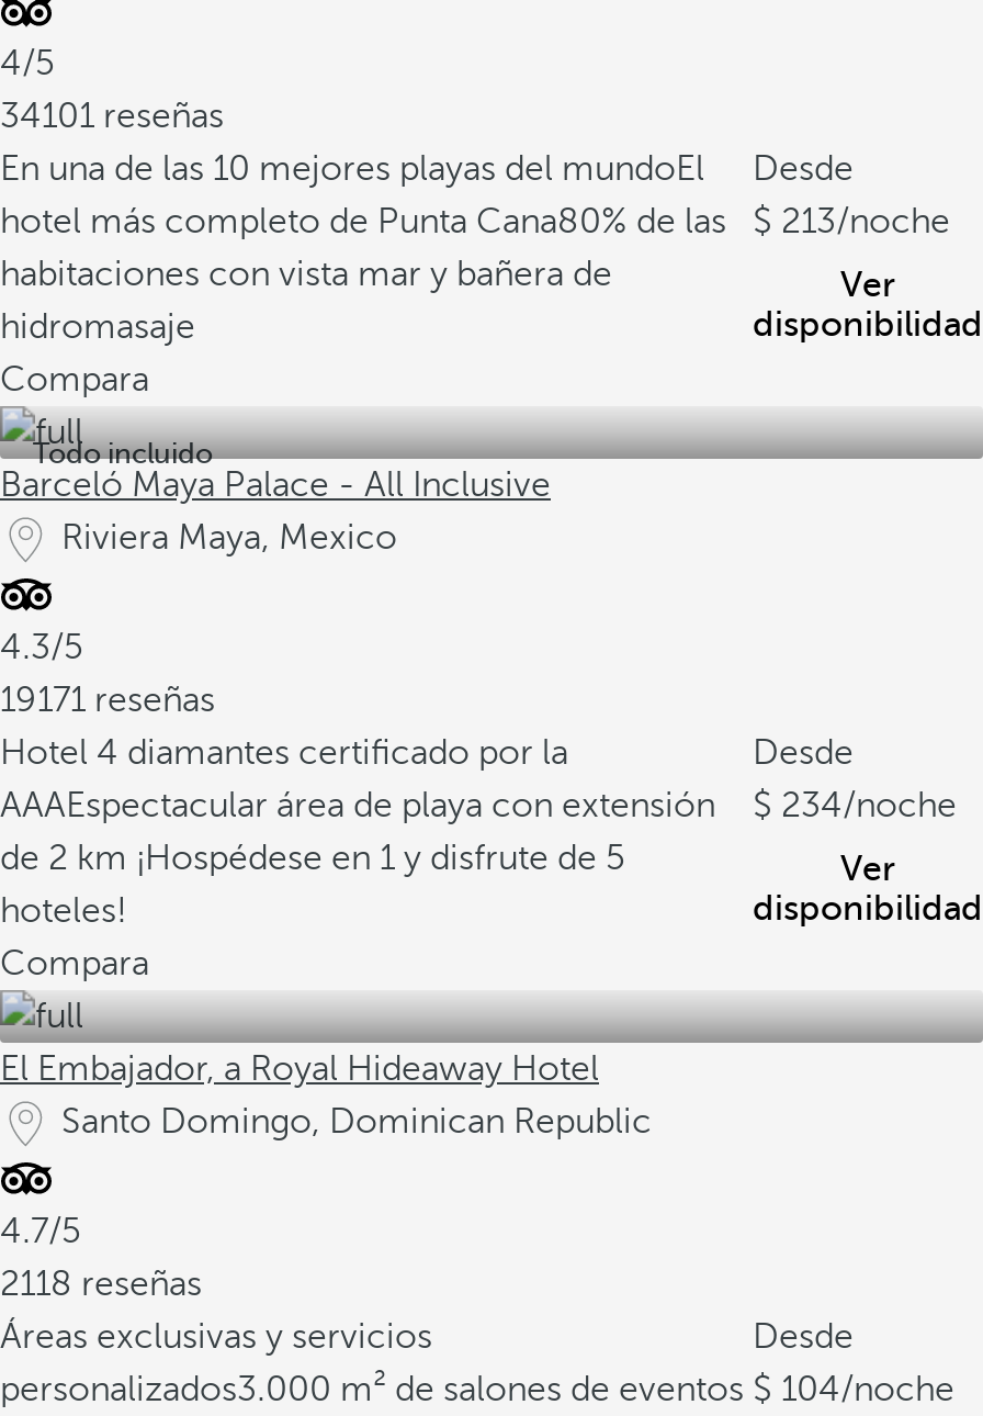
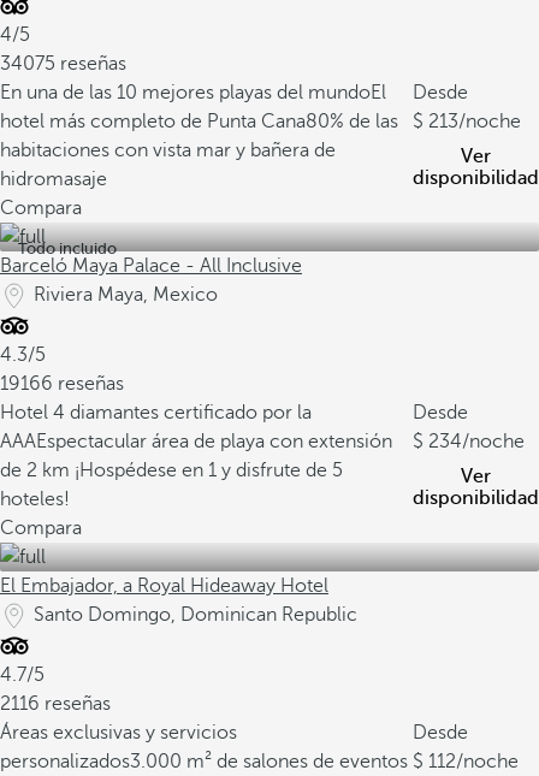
[0,97,224,136] 34101 reseñas -> [0,53,126,75] 34075 reseñas
[0,681,215,720] 19171 reseñas -> [0,373,124,395] 19166 reseñas
[0,1265,202,1304] 2118 reseñas -> [0,693,111,715] 2116 reseñas
[781,1370,954,1409] 104/noche -> [428,751,519,772] 112/noche

